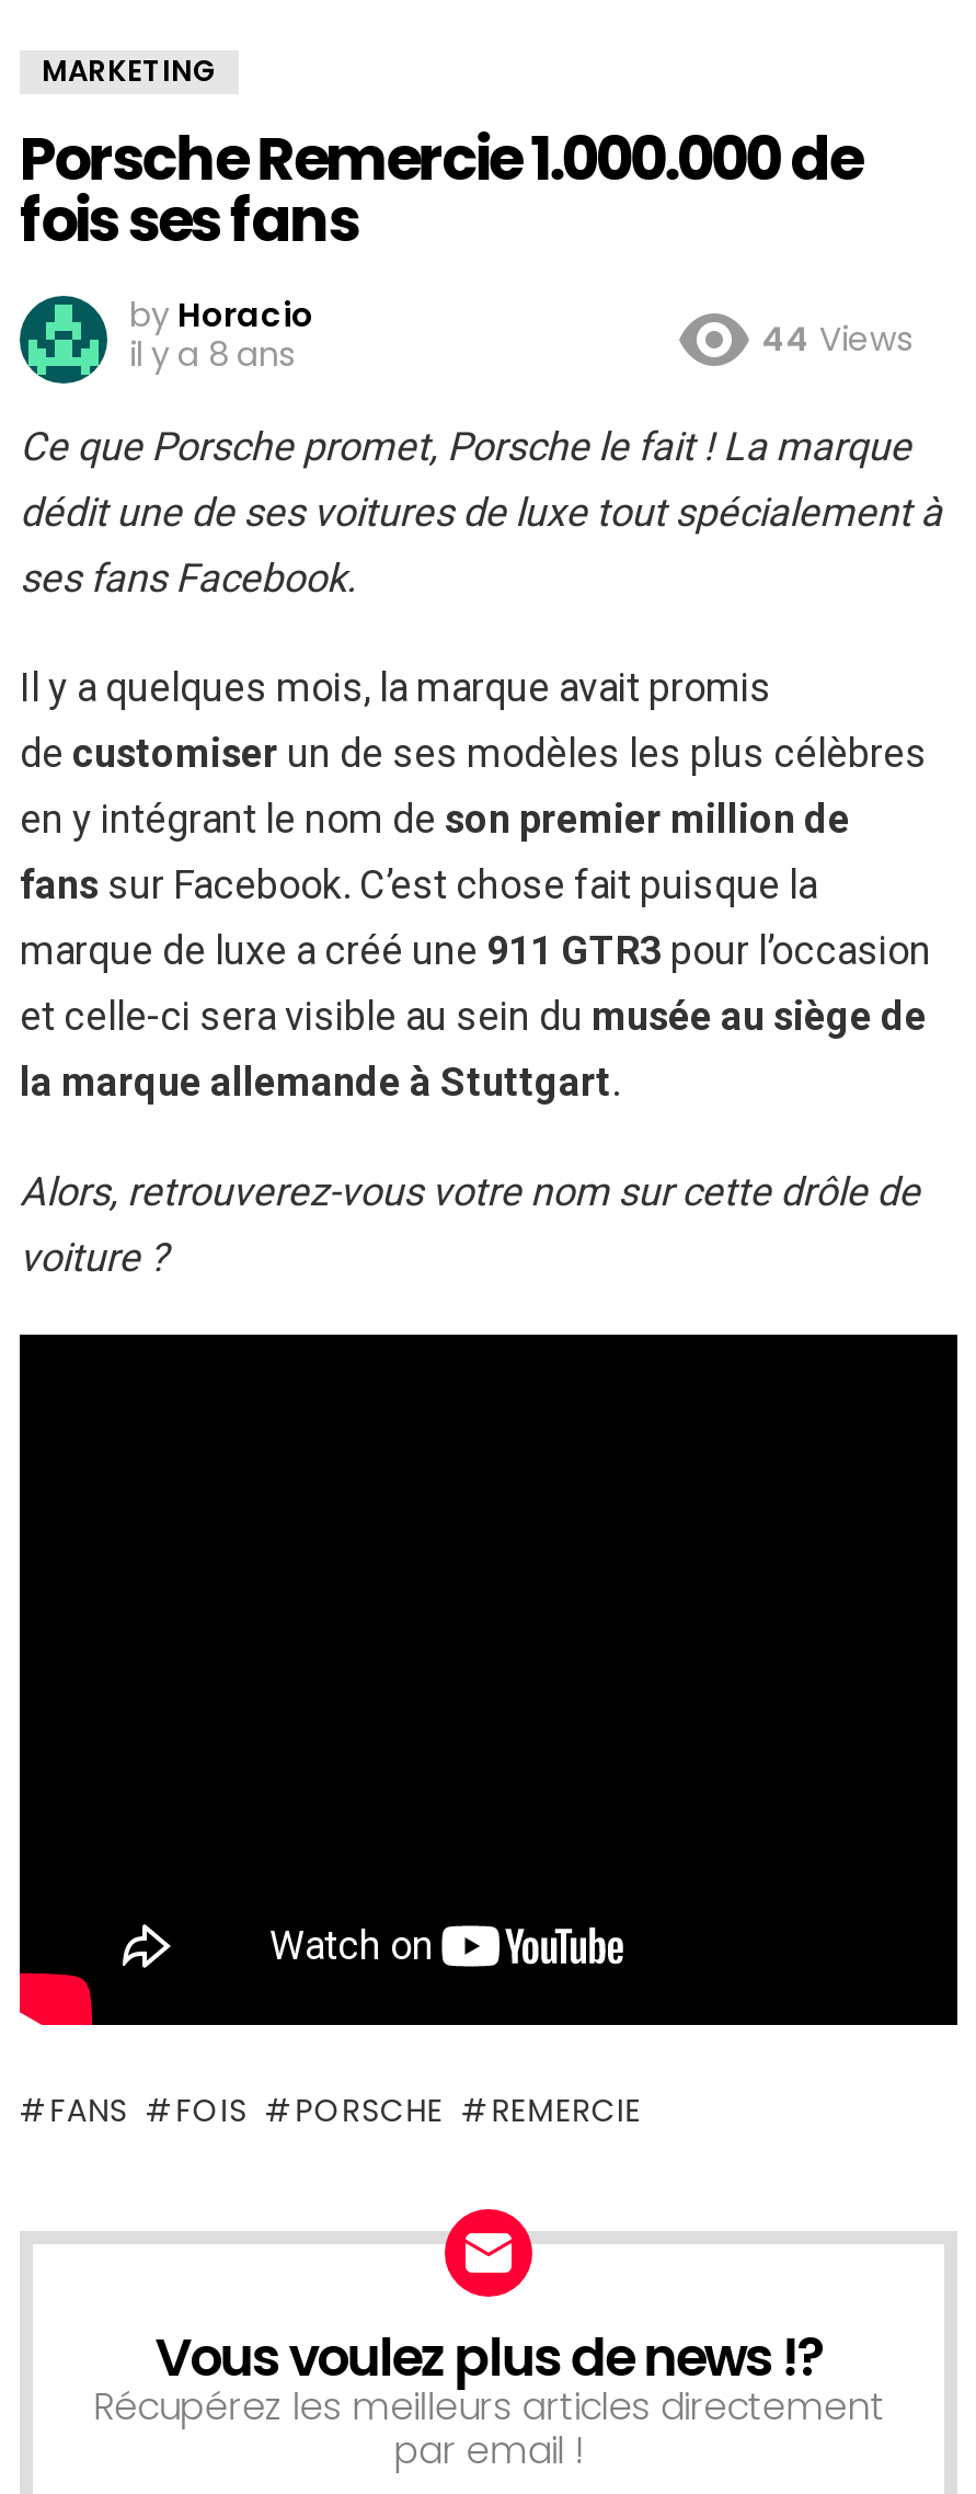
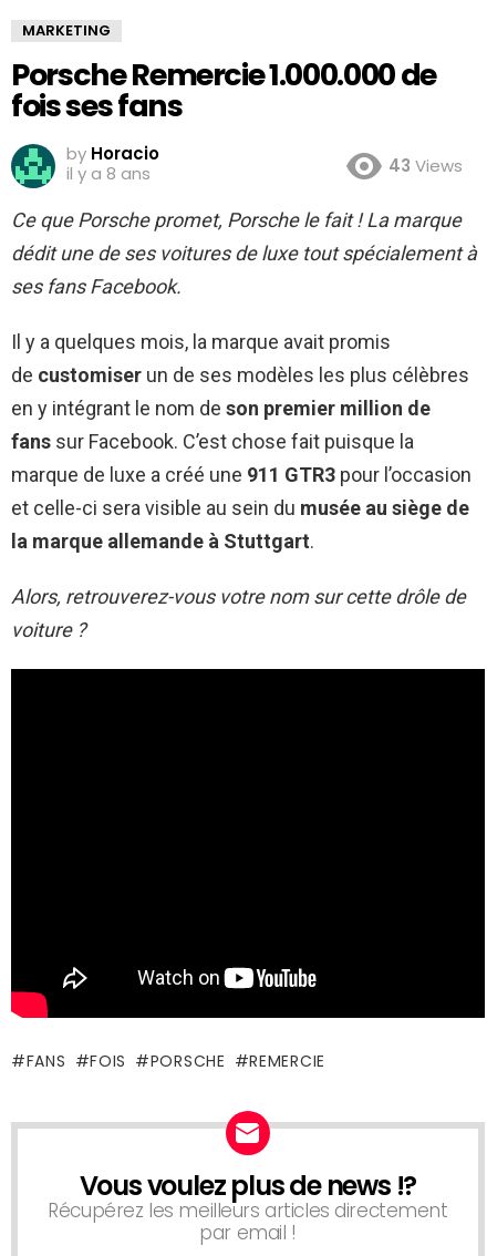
[762,316,914,362] 44 Views -> [388,154,463,178] 43 Views

